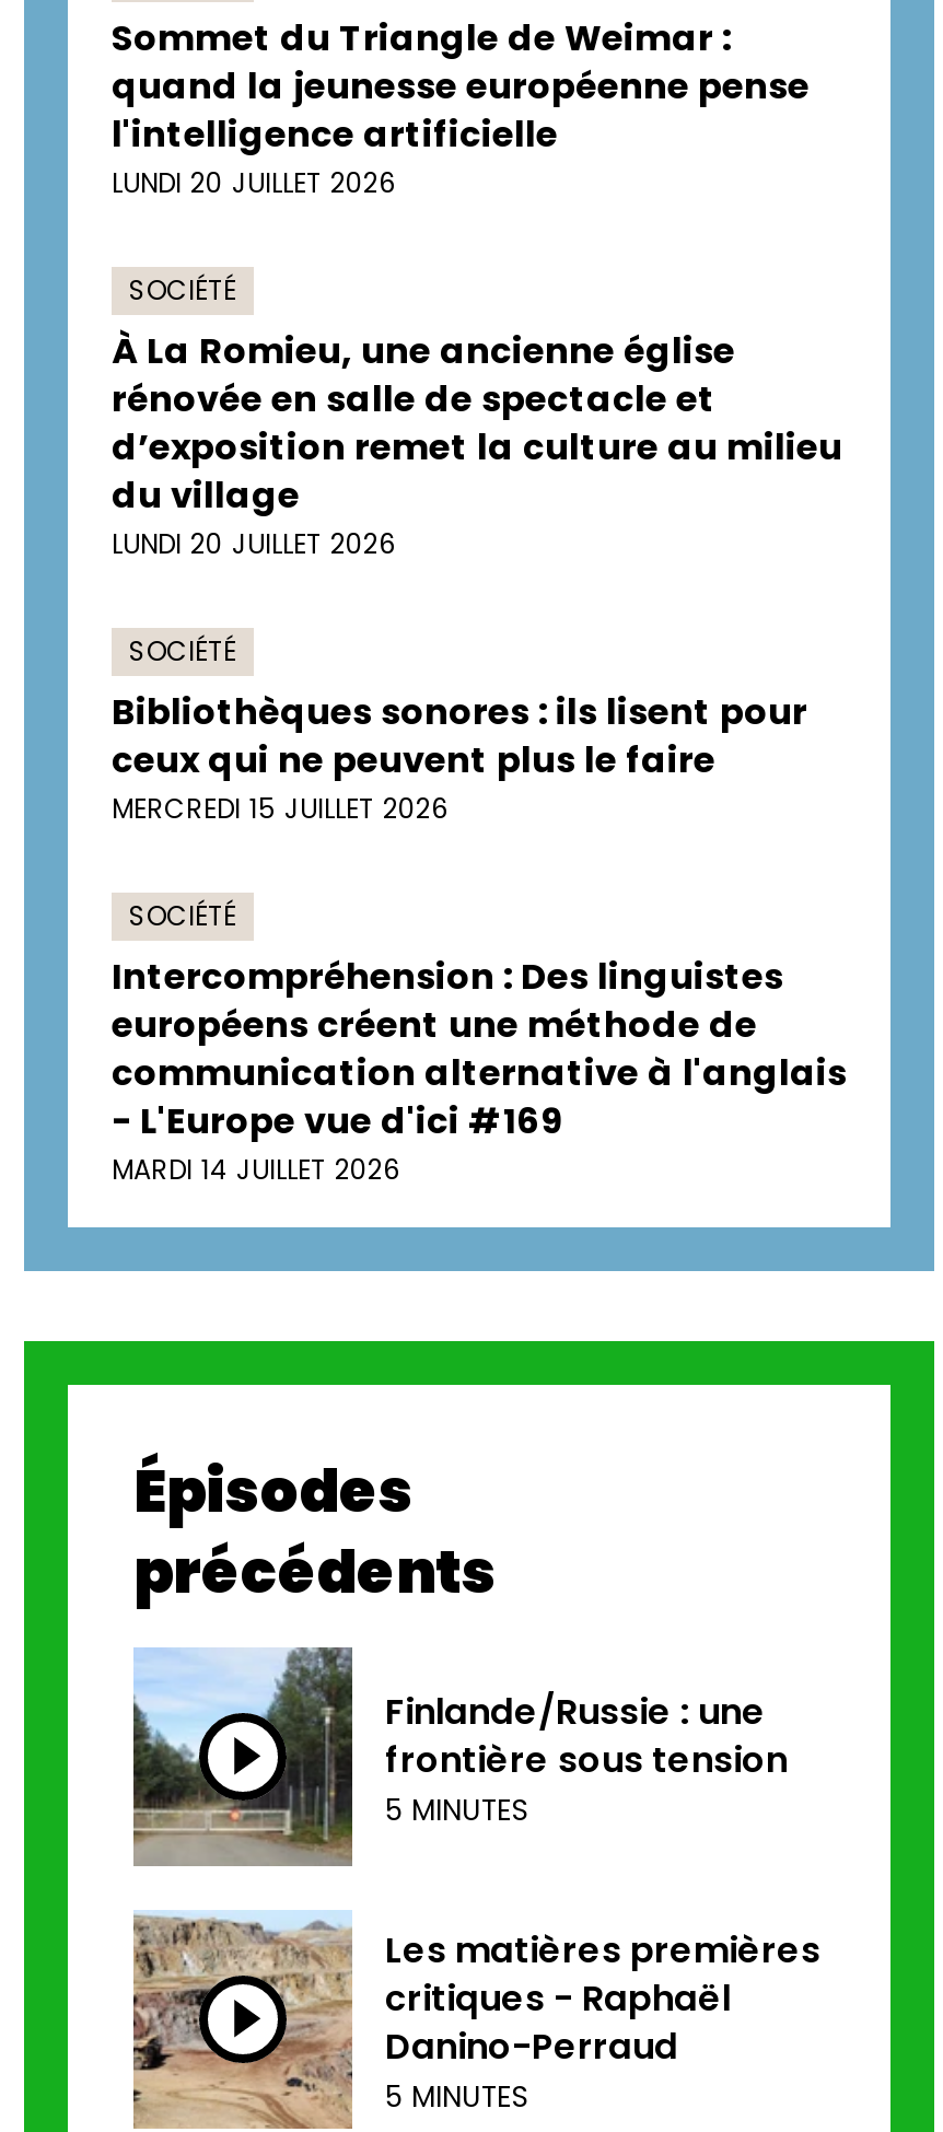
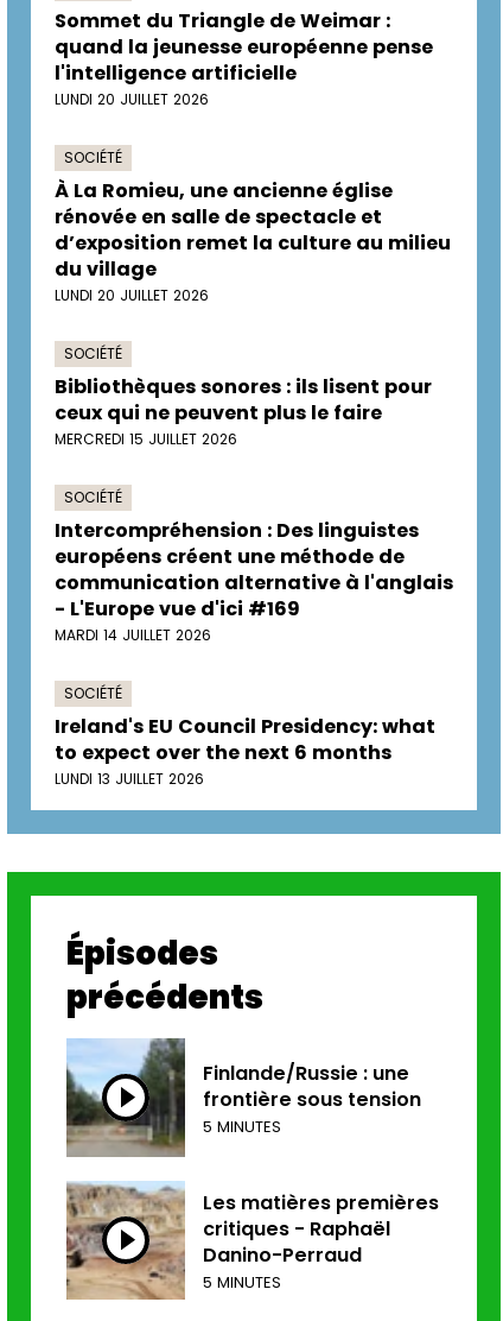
none -> [55,683,435,789] SOCIÉTÉ | Ireland's EU Council Presidency: what | to expect over the next 6 months | LUNDI 13 JUILLET 2026

